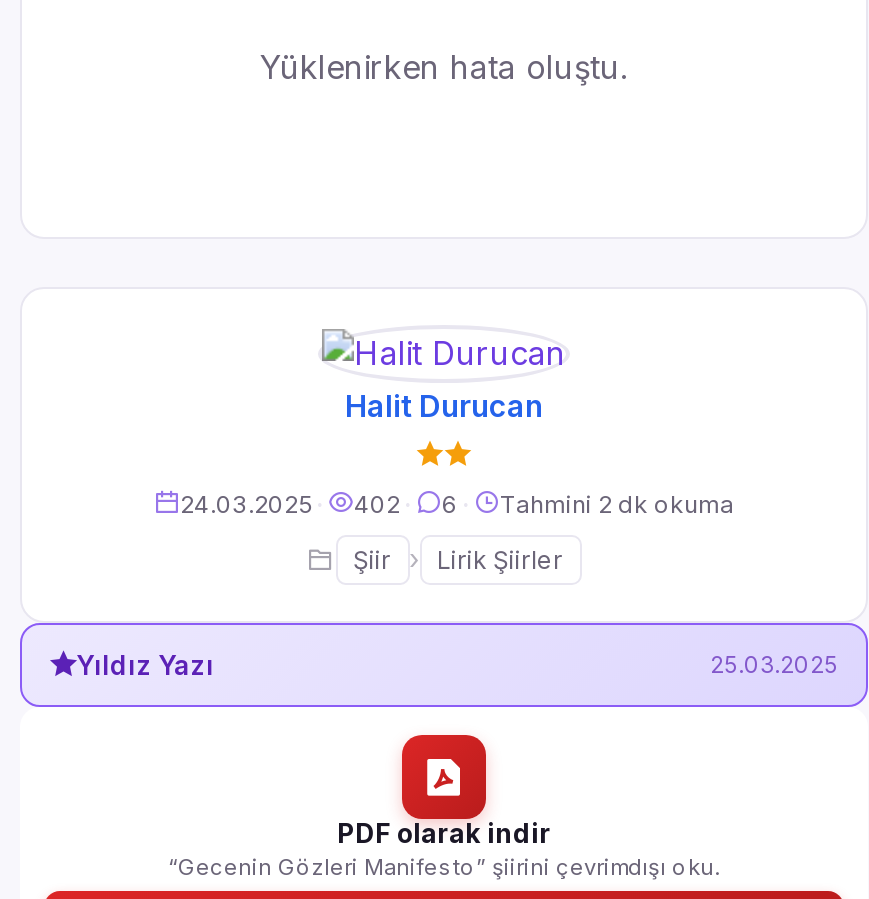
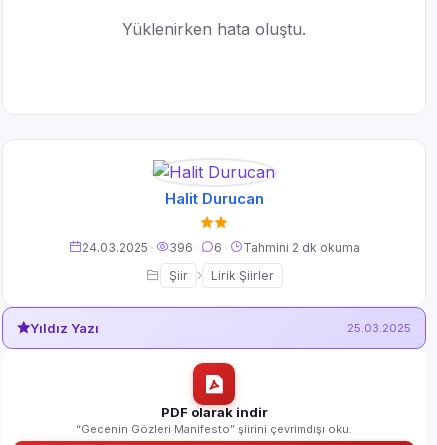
[180,488,734,518] 24.03.2025 · 402 · 6 · Tahmini 2 dk okuma -> [81,240,359,255] 24.03.2025 · 396 · 6 · Tahmini 2 dk okuma

